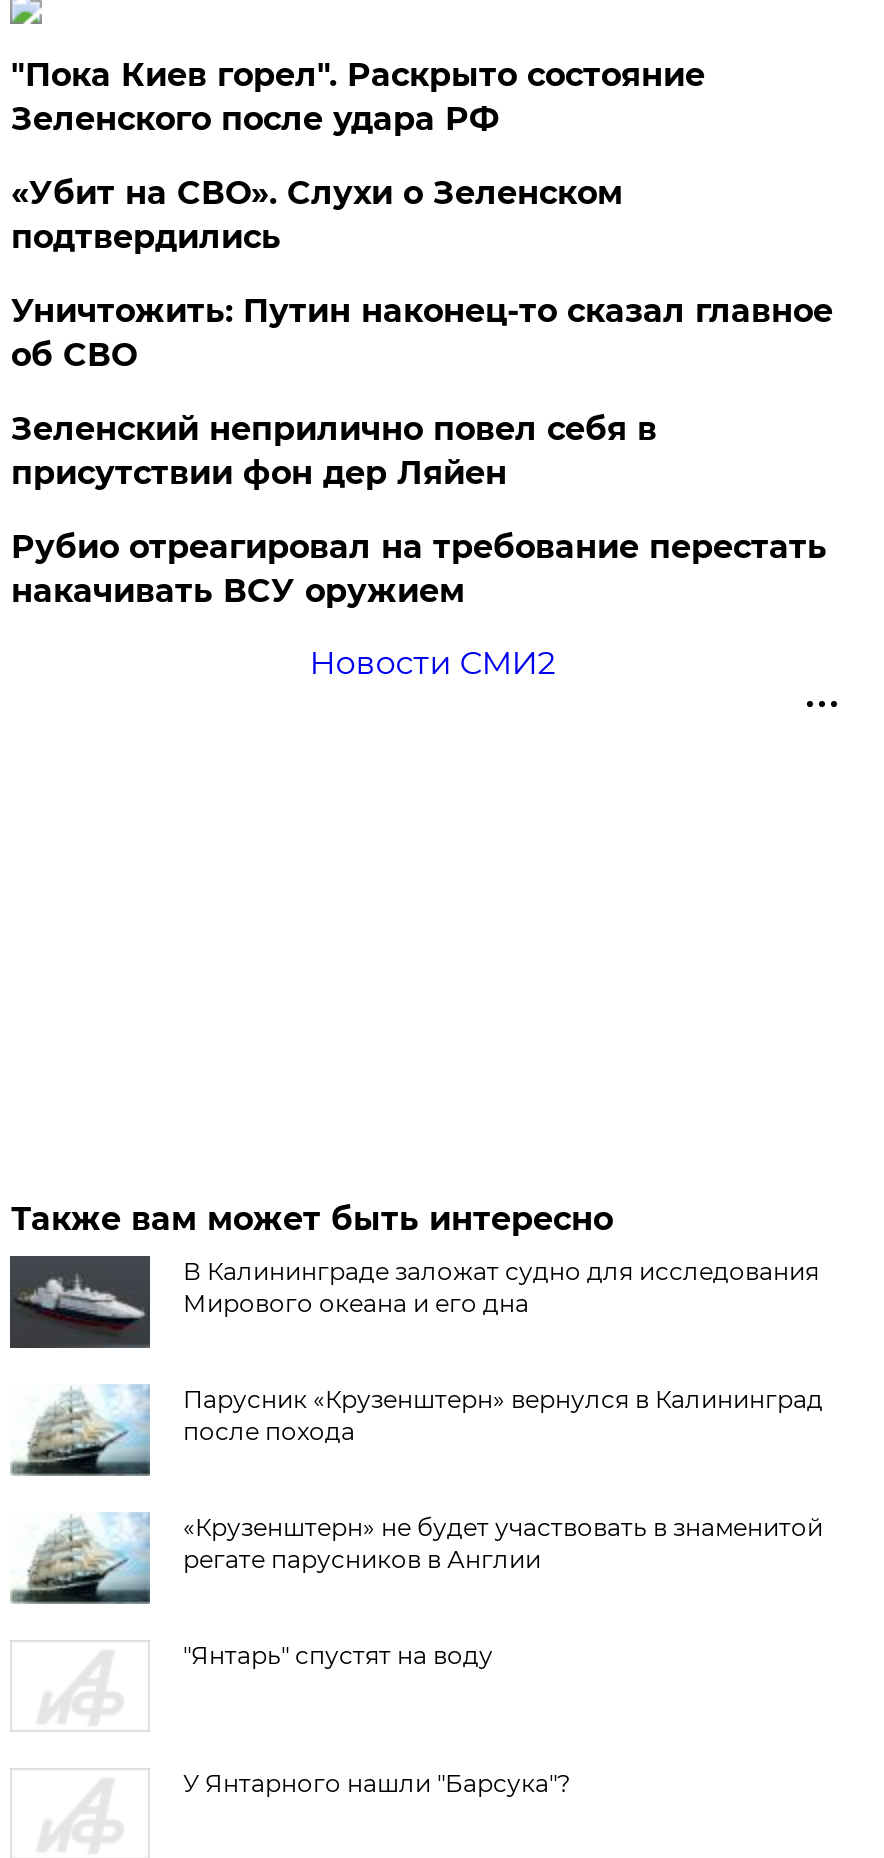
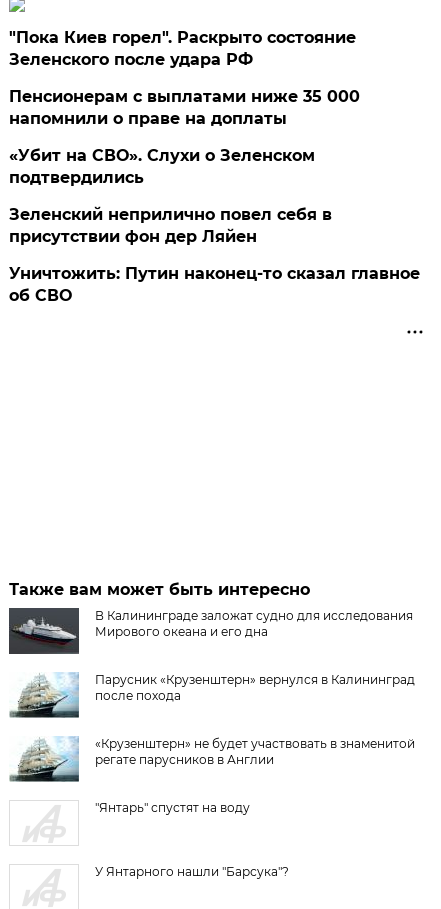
none -> [9,87,360,128] Пенсионерам с выплатами ниже 35 000 | напомнили о праве на доплаты
moved [11,174,623,256] -> [9,146,315,187]: «Убит на СВО». Слухи о Зеленском | подтвердились
moved [11,292,833,374] -> [9,264,420,305]: Уничтожить: Путин наконец-то сказал главное | об СВО
[11,528,827,682] Рубио отреагировал на требование перестать | накачивать ВСУ оружием | Новости СМИ2 -> none

